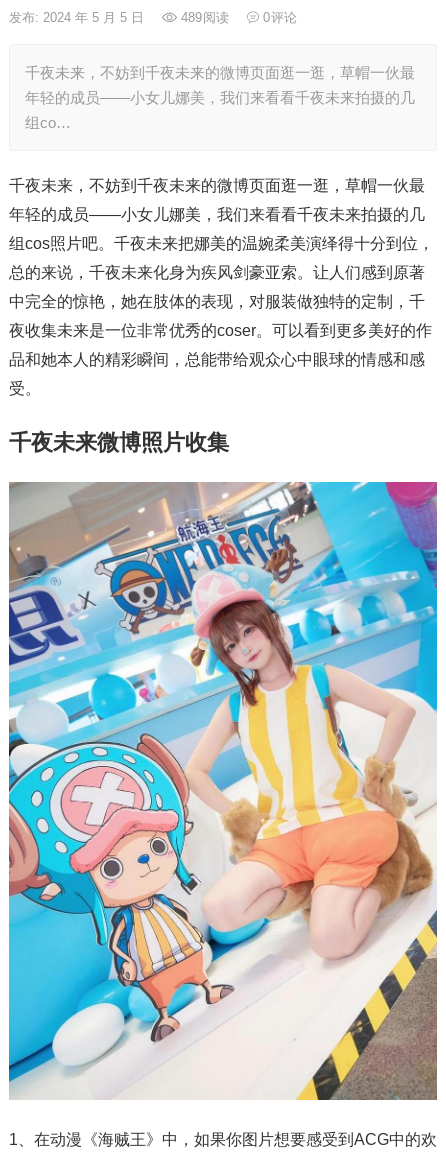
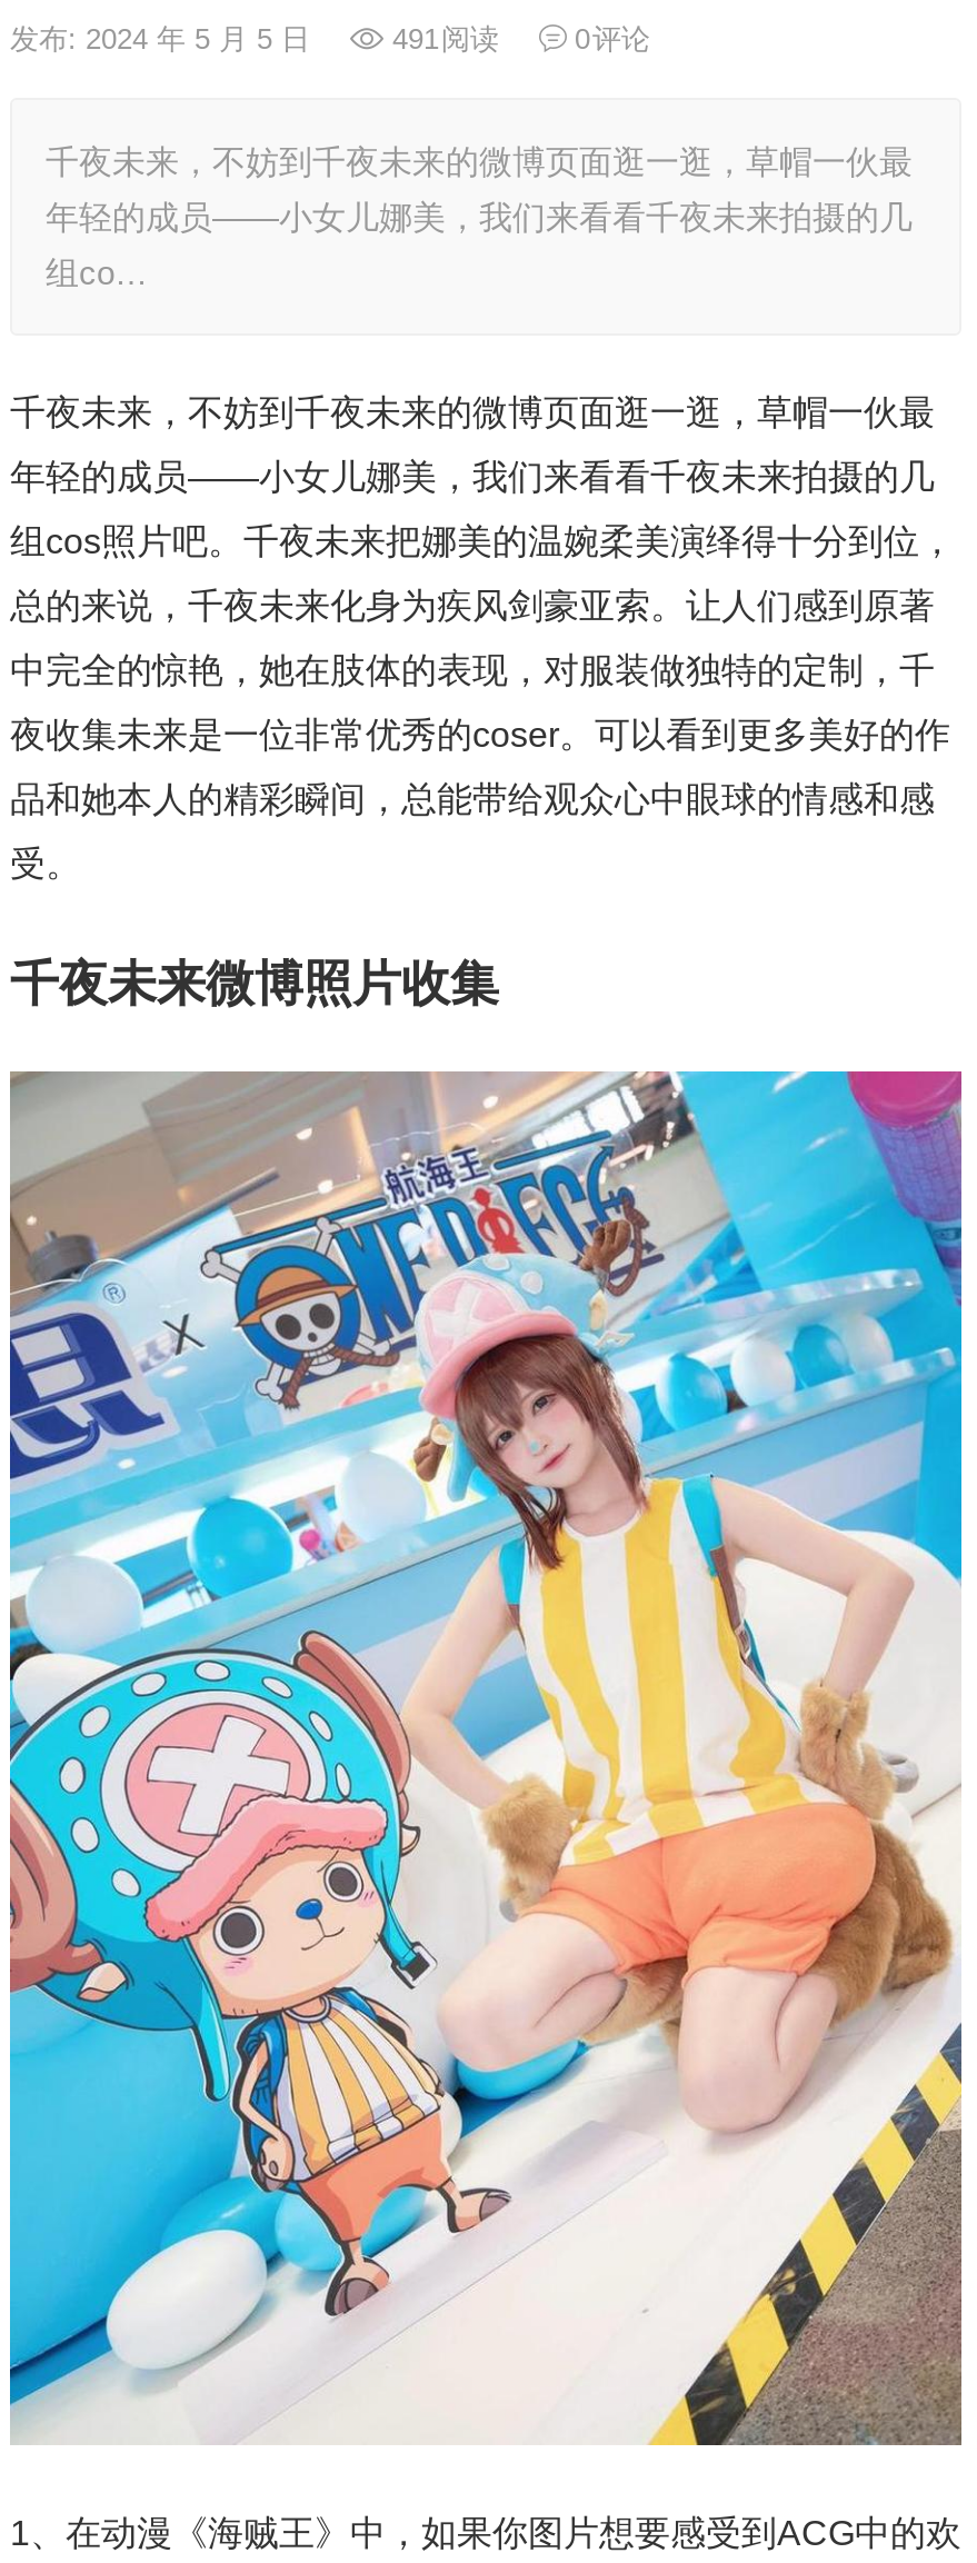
[9,10,297,25] 发布: 2024 年 5 月 5 日 489阅读 0评论 -> [10,22,650,56] 发布: 2024 年 5 月 5 日 491阅读 0评论

